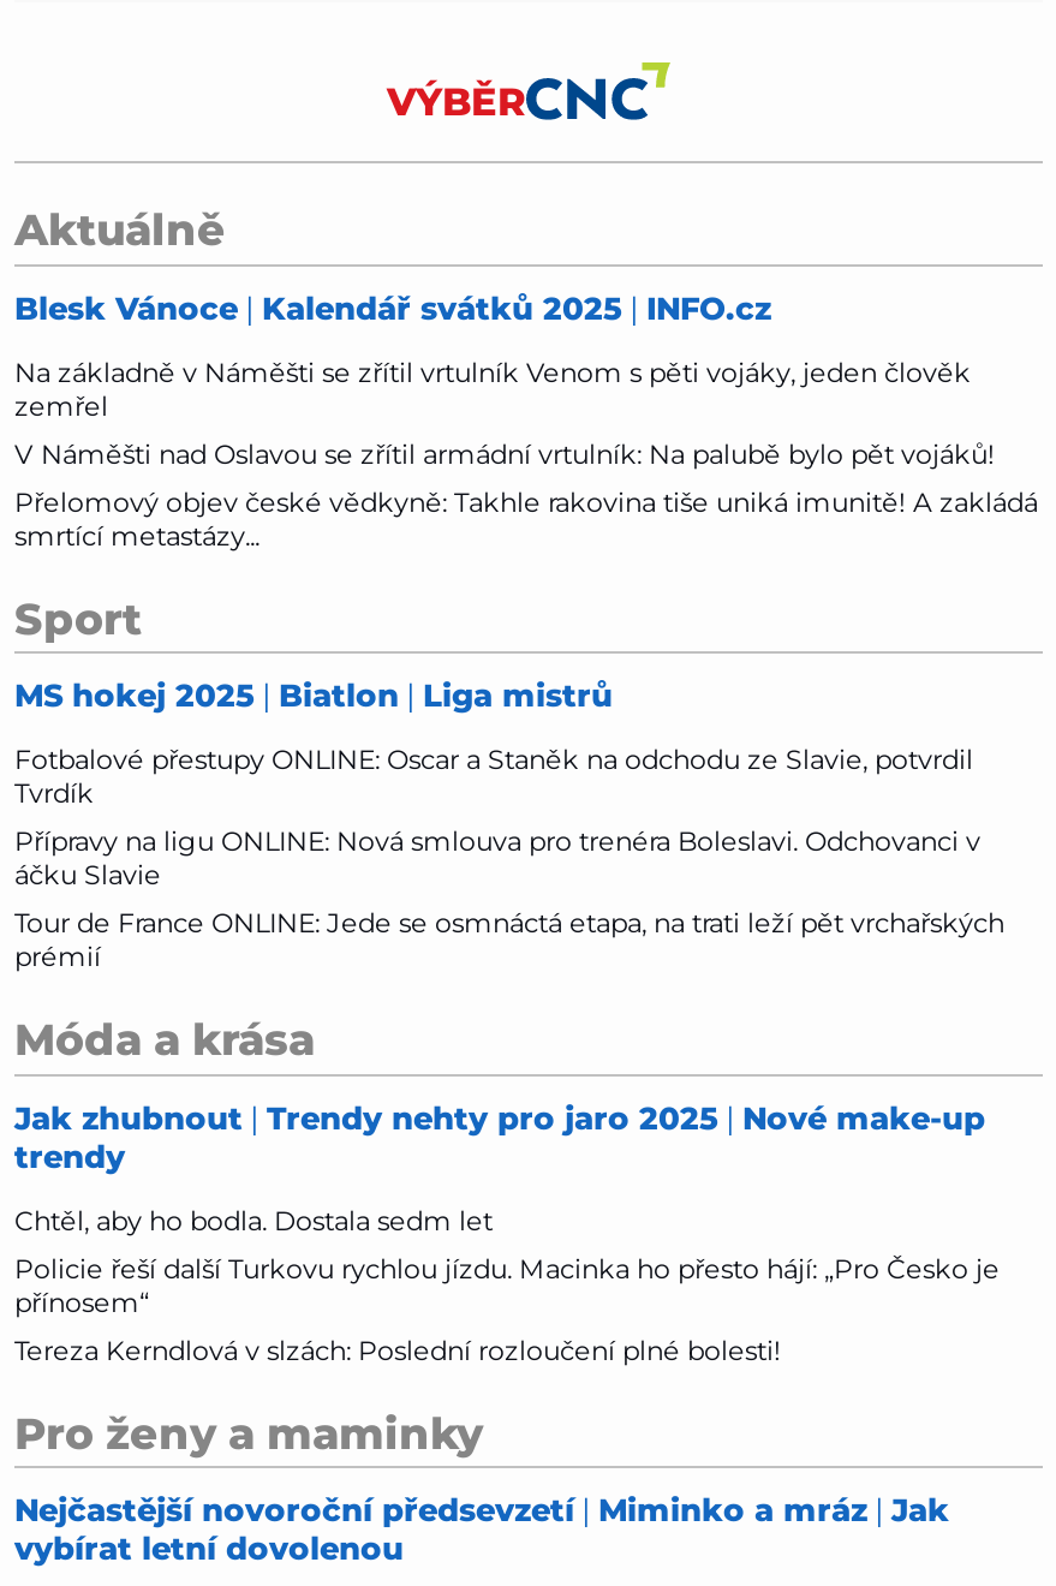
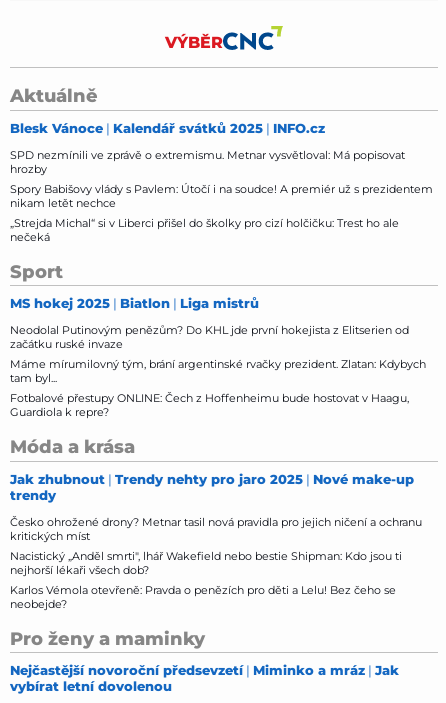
[14,355,1038,552] Na základně v Náměšti se zřítil vrtulník Venom s pěti vojáky, jeden člověk | zemřel | V Náměšti nad Oslavou se zřítil armádní vrtulník: Na palubě bylo pět vojáků! | Přelomový objev české vědkyně: Takhle rakovina tiše uniká imunitě! A zakládá | smrtící metastázy... -> [10,148,433,244] SPD nezmínili ve zprávě o extremismu. Metnar vysvětloval: Má popisovat | hrozby | Spory Babišovy vlády s Pavlem: Útočí i na soudce! A premiér už s prezidentem | nikam letět nechce | „Strejda Michal“ si v Liberci přišel do školky pro cizí holčičku: Trest ho ale | nečeká
[14,743,1004,973] Fotbalové přestupy ONLINE: Oscar a Staněk na odchodu ze Slavie, potvrdil | Tvrdík | Přípravy na ligu ONLINE: Nová smlouva pro trenéra Boleslavi. Odchovanci v | áčku Slavie | Tour de France ONLINE: Jede se osmnáctá etapa, na trati leží pět vrchařských | prémií -> [10,323,426,419] Neodolal Putinovým penězům? Do KHL jde první hokejista z Elitserien od | začátku ruské invaze | Máme mírumilovný tým, brání argentinské rvačky prezident. Zlatan: Kdybych | tam byl... | Fotbalové přestupy ONLINE: Čech z Hoffenheimu bude hostovat v Haagu, | Guardiola k repre?
[14,1203,1000,1366] Chtěl, aby ho bodla. Dostala sedm let | Policie řeší další Turkovu rychlou jízdu. Macinka ho přesto hájí: „Pro Česko je | přínosem“ | Tereza Kerndlová v slzách: Poslední rozloučení plné bolesti! -> [10,515,422,611] Česko ohrožené drony? Metnar tasil nová pravidla pro jejich ničení a ochranu | kritických míst | Nacistický „Anděl smrti", lhář Wakefield nebo bestie Shipman: Kdo jsou ti | nejhorší lékaři všech dob? | Karlos Vémola otevřeně: Pravda o penězích pro děti a Lelu! Bez čeho se | neobejde?

